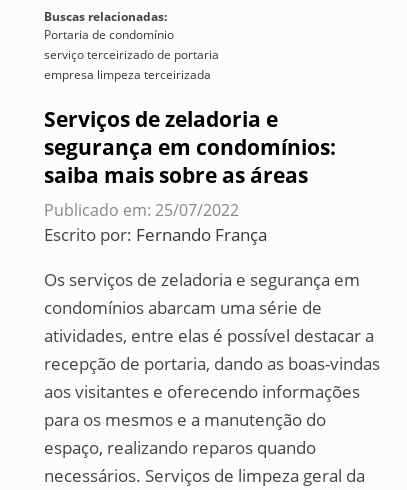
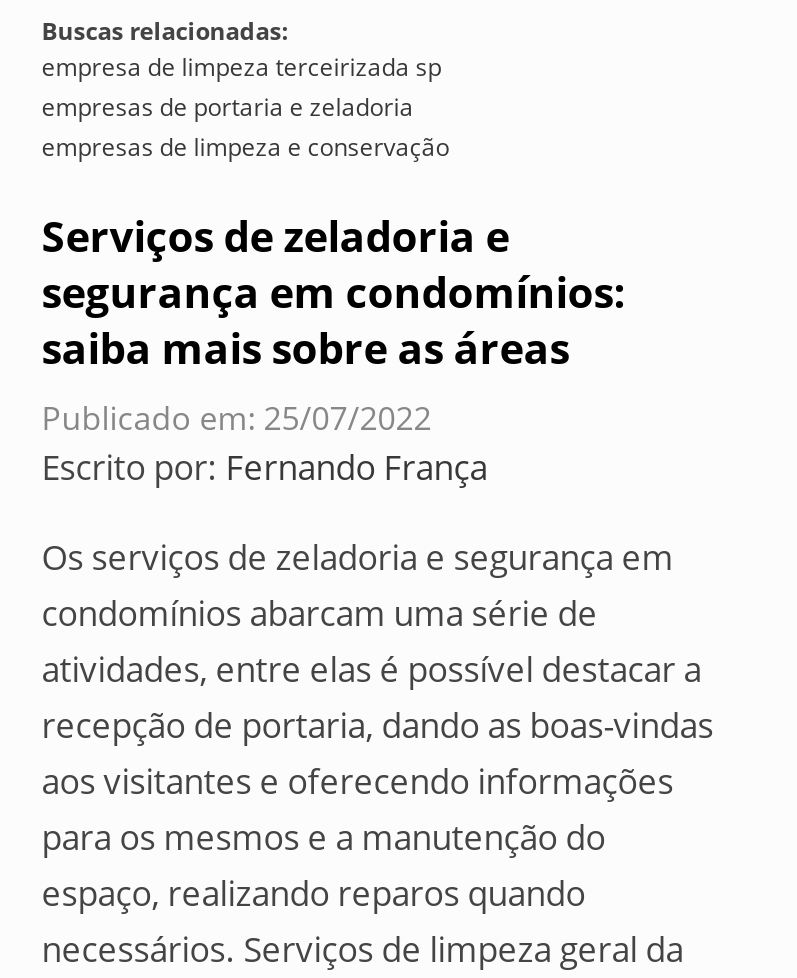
[44,26,219,83] Portaria de condomínio | serviço terceirizado de portaria | empresa limpeza terceirizada -> [42,50,450,164] empresa de limpeza terceirizada sp | empresas de portaria e zeladoria | empresas de limpeza e conservação

